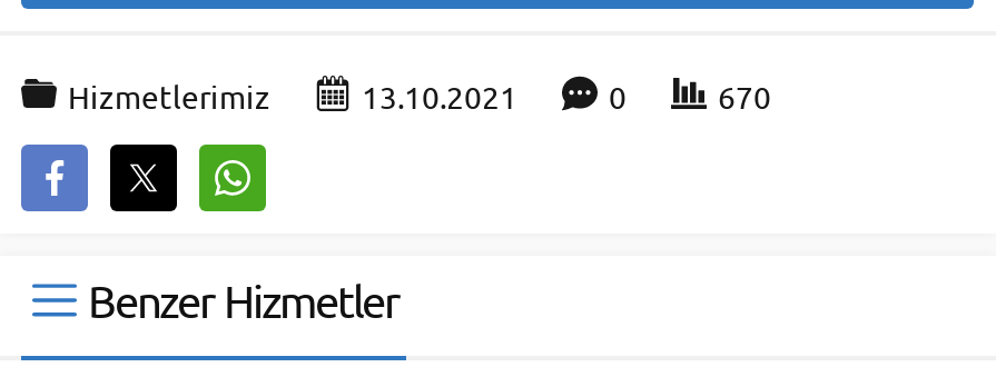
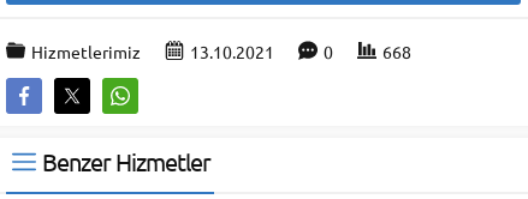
[718,77,771,117] 670 -> [382,41,411,63] 668

